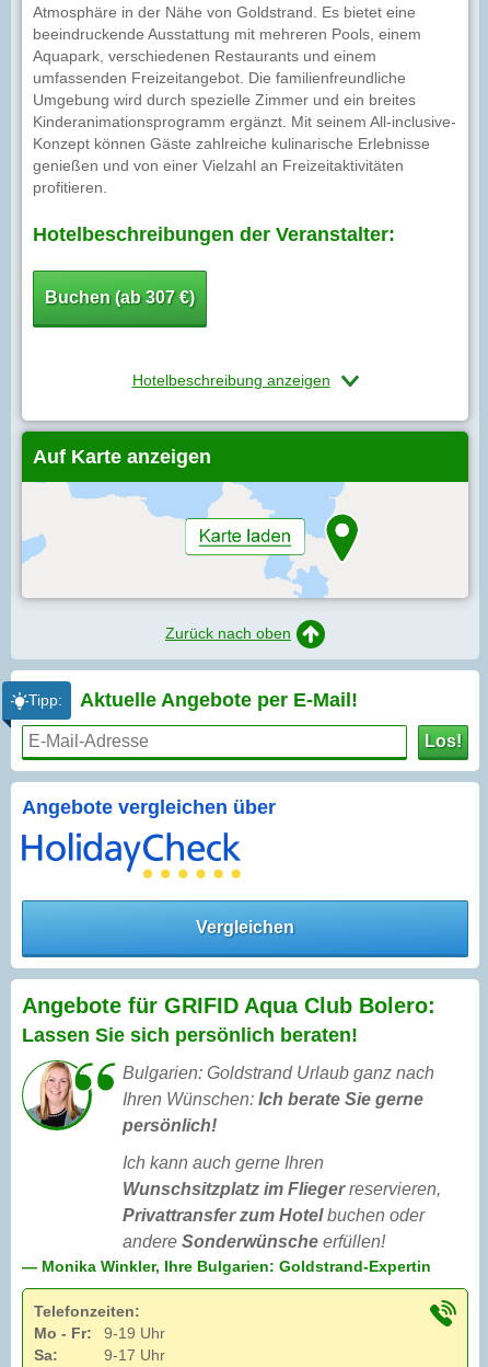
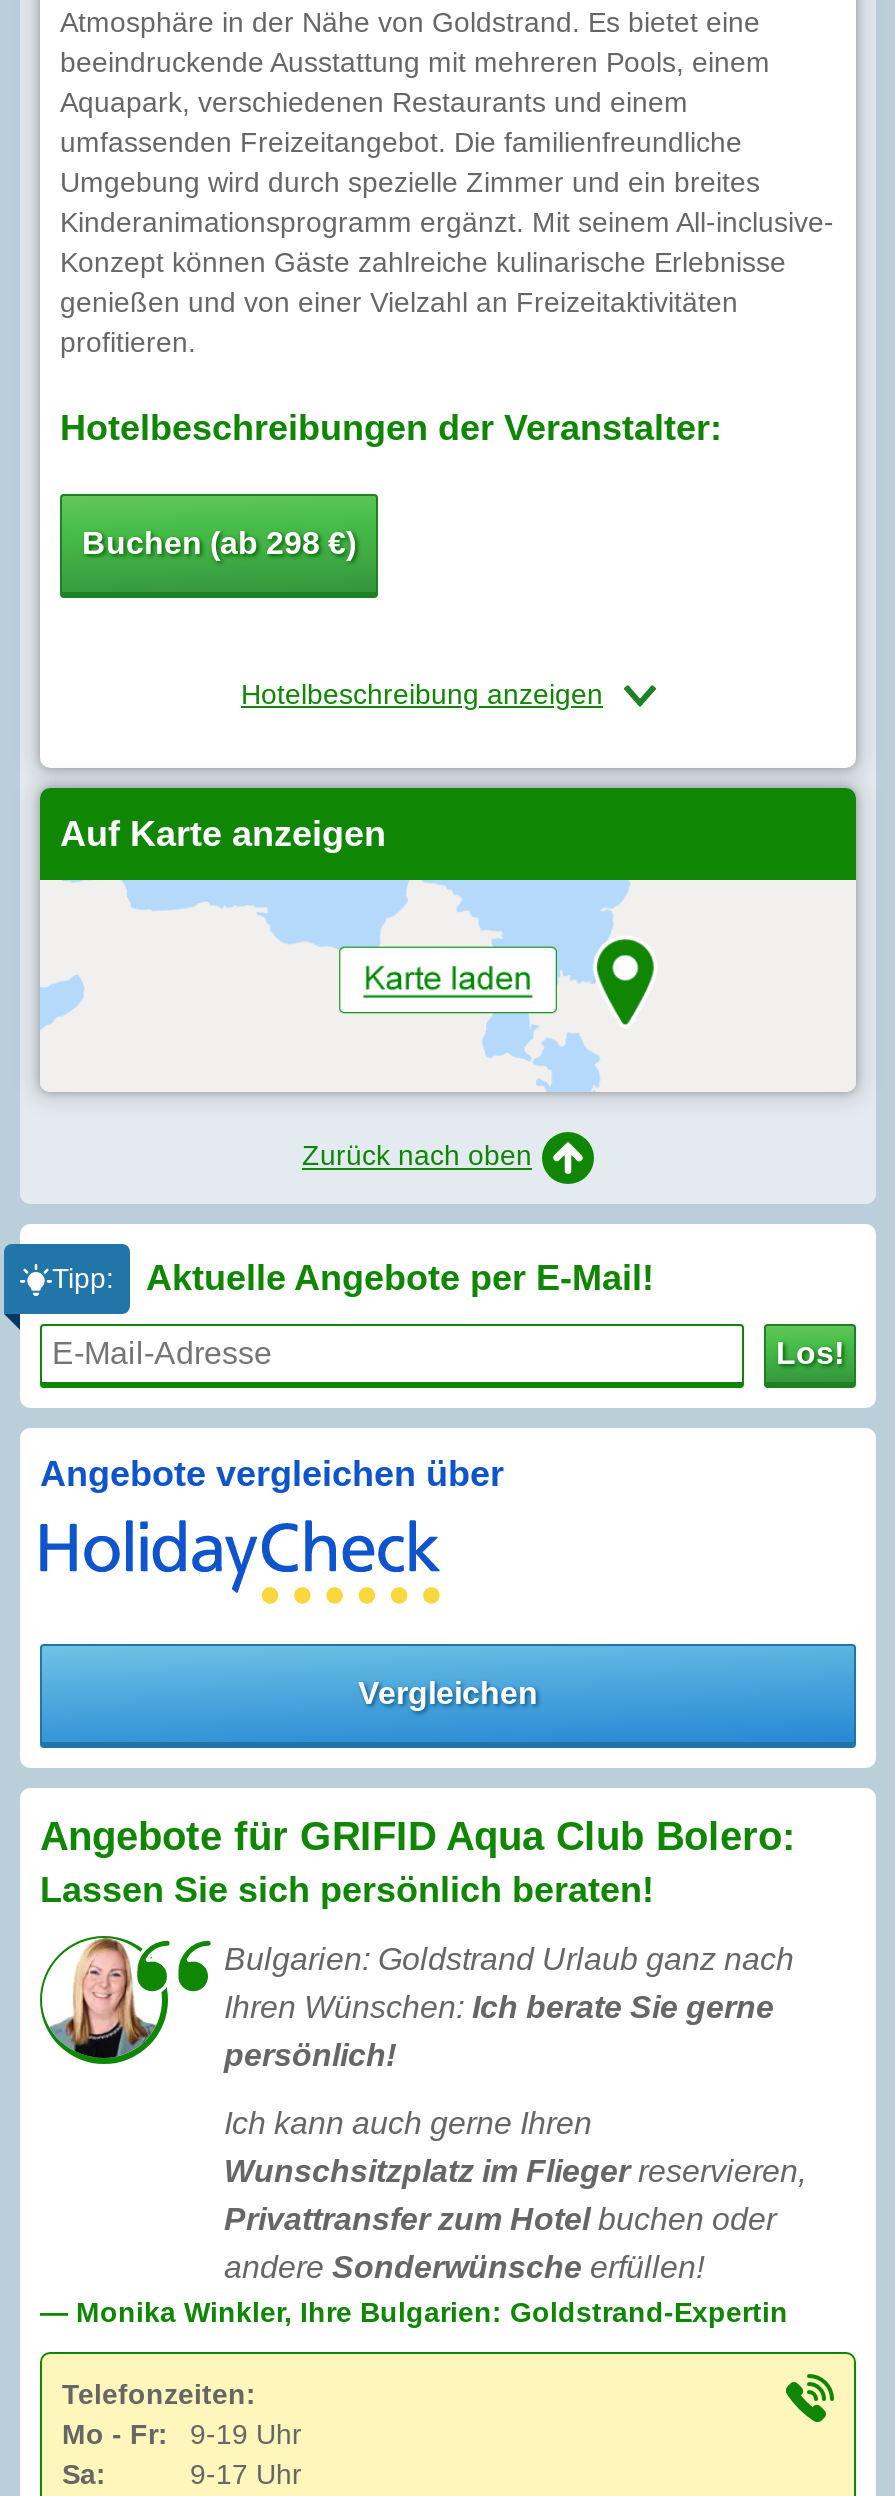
[45,288,195,306] Buchen (ab 307 €) -> [82,526,356,560] Buchen (ab 298 €)

